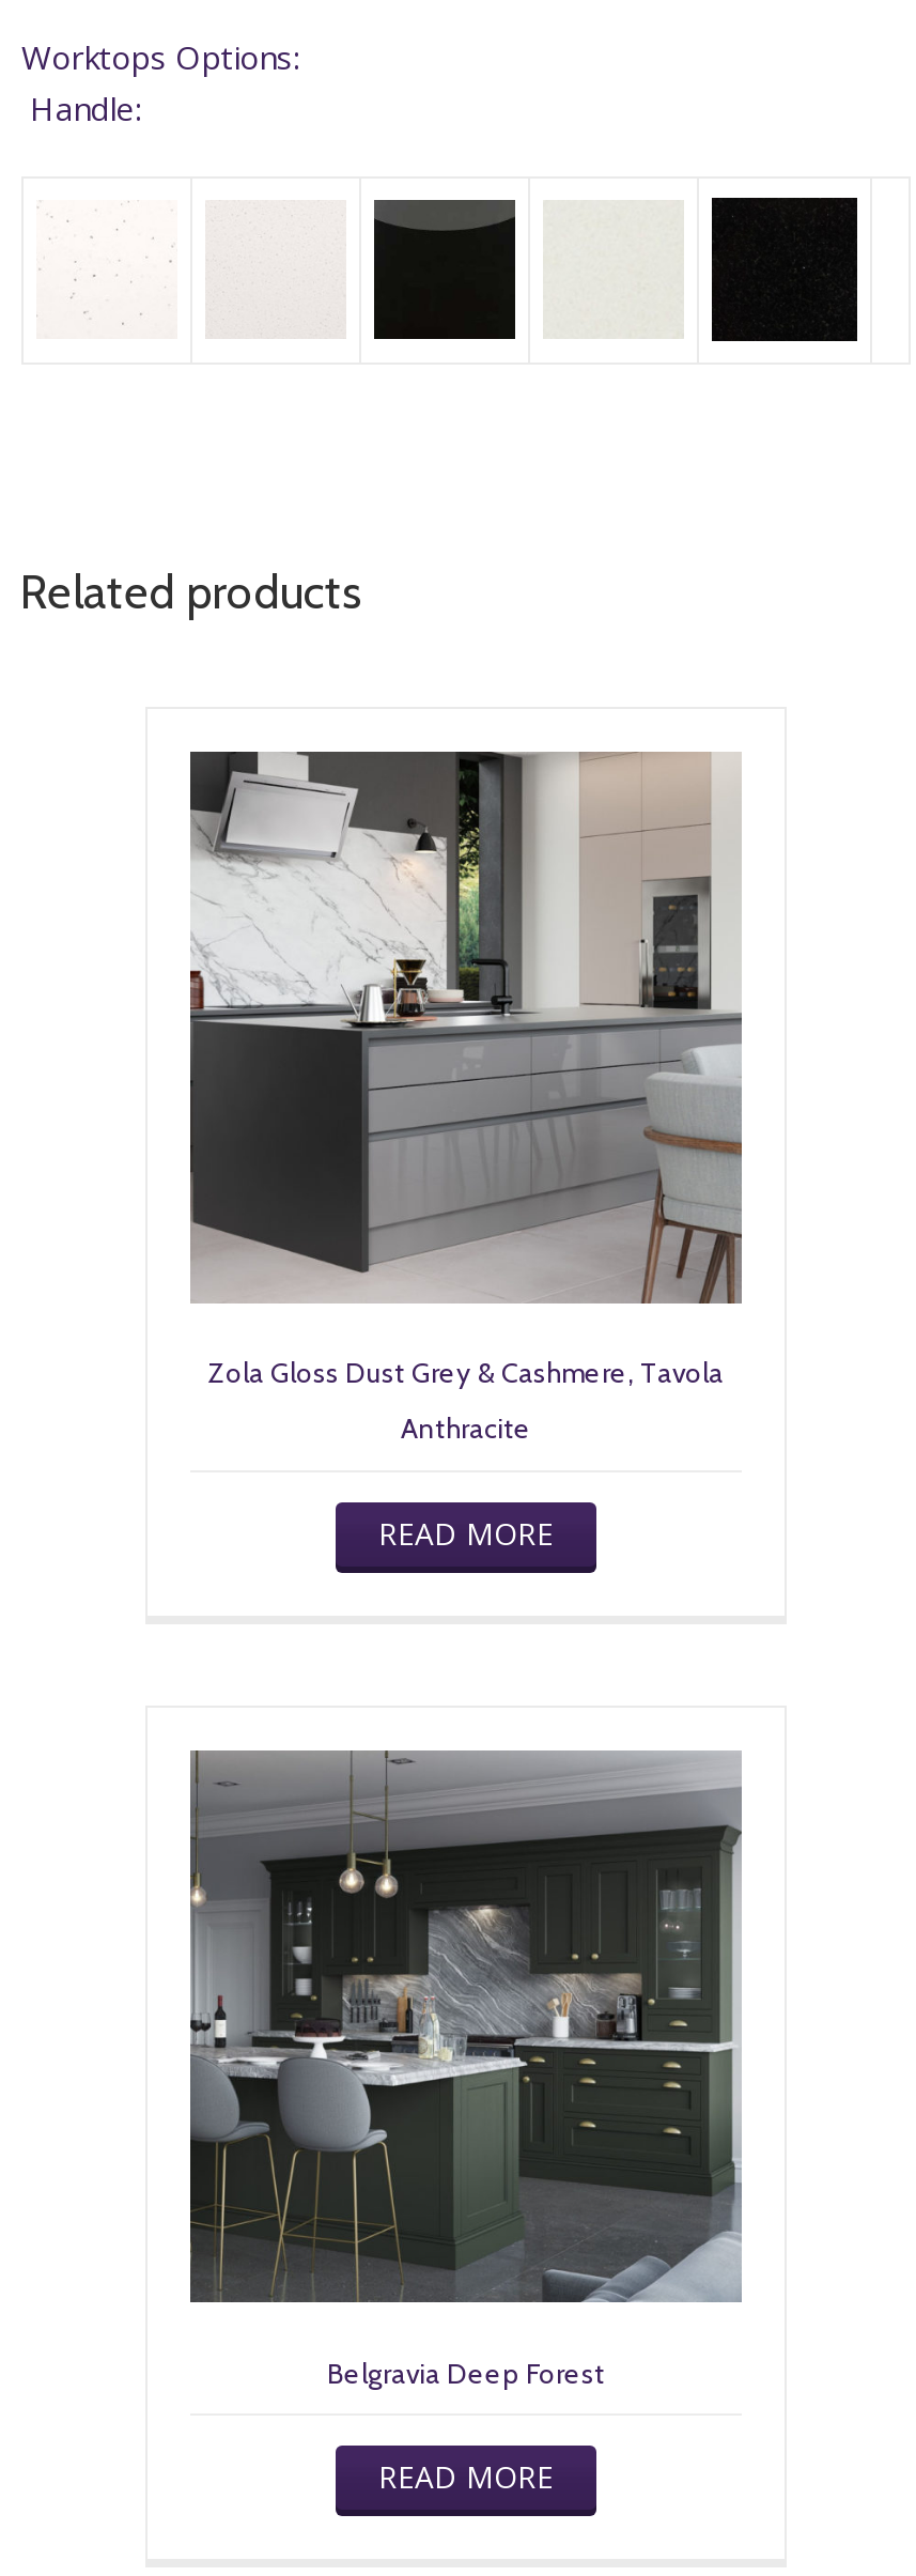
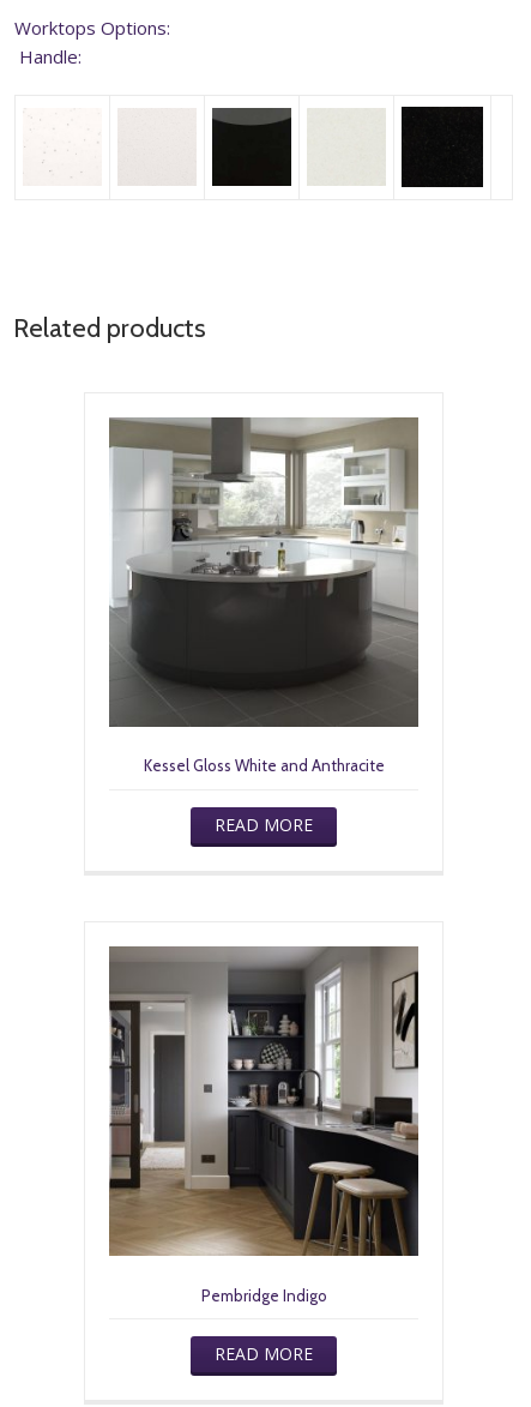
[188,752,742,1445] [image] | Zola Gloss Dust Grey & Cashmere, Tavola | Anthracite -> [109,417,418,775] [image] | Kessel Gloss White and Anthracite
[188,1753,742,2390] [image] | Belgravia Deep Forest -> [108,946,420,1305] [image] | Pembridge Indigo

